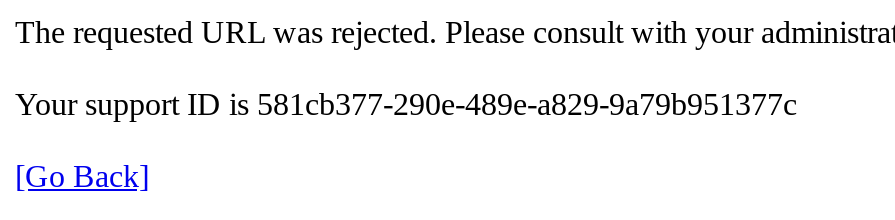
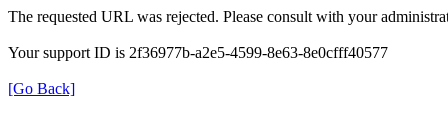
[15,87,797,121] Your support ID is 581cb377-290e-489e-a829-9a79b951377c -> [8,44,388,61] Your support ID is 2f36977b-a2e5-4599-8e63-8e0cfff40577

